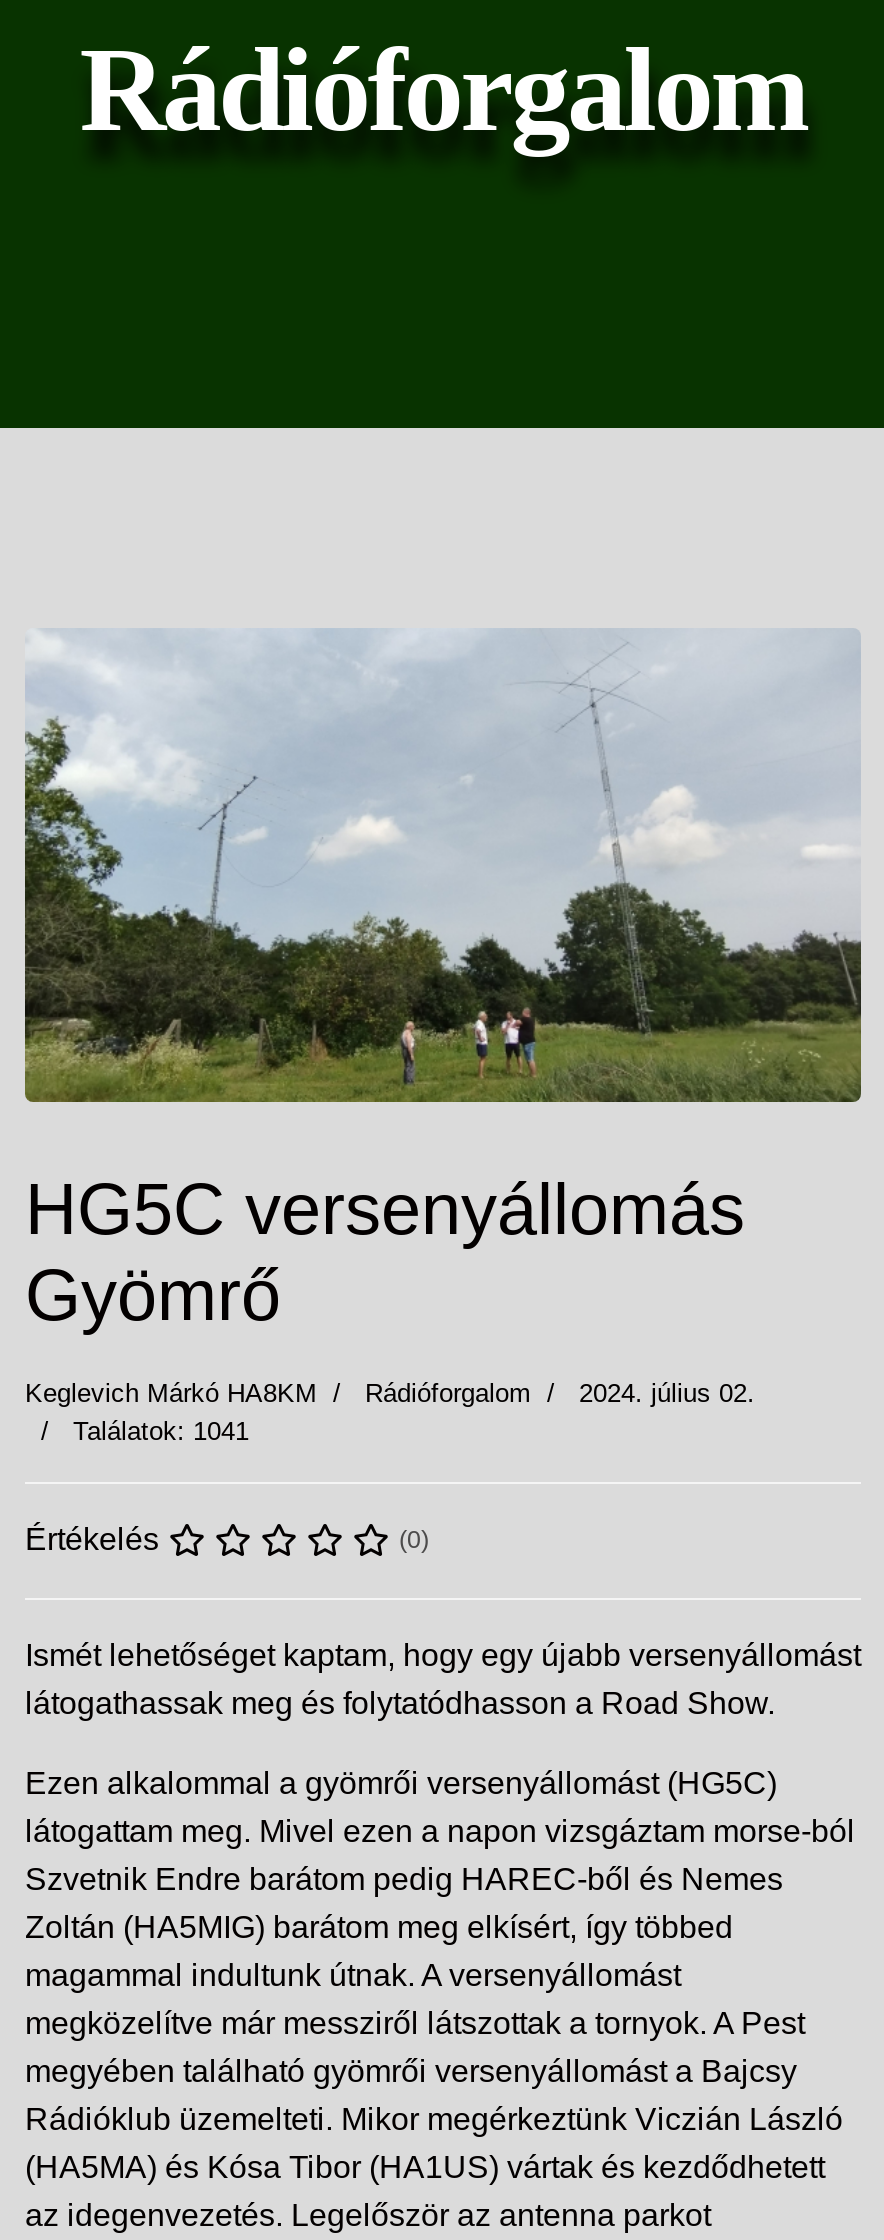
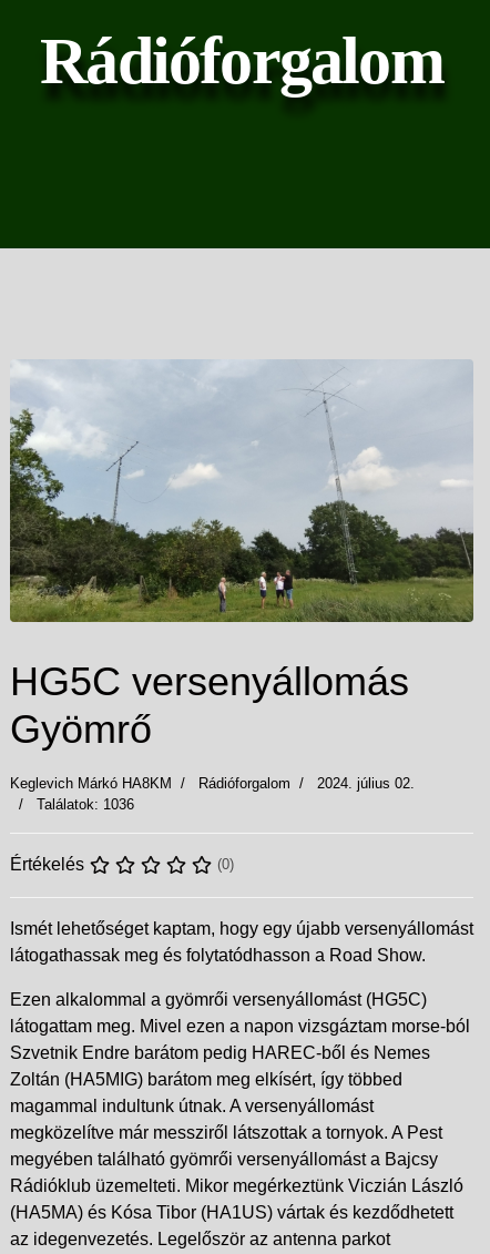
[73,1416,249,1446] Találatok: 1041 -> [37,796,134,813] Találatok: 1036

